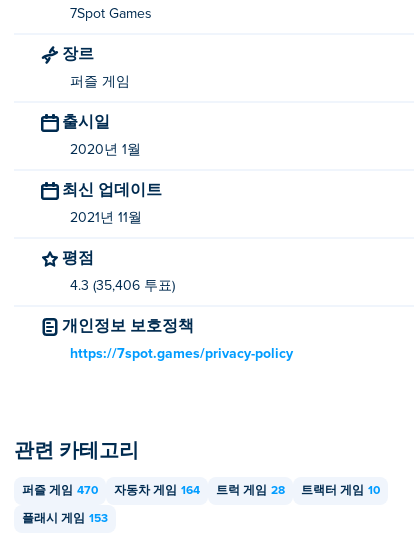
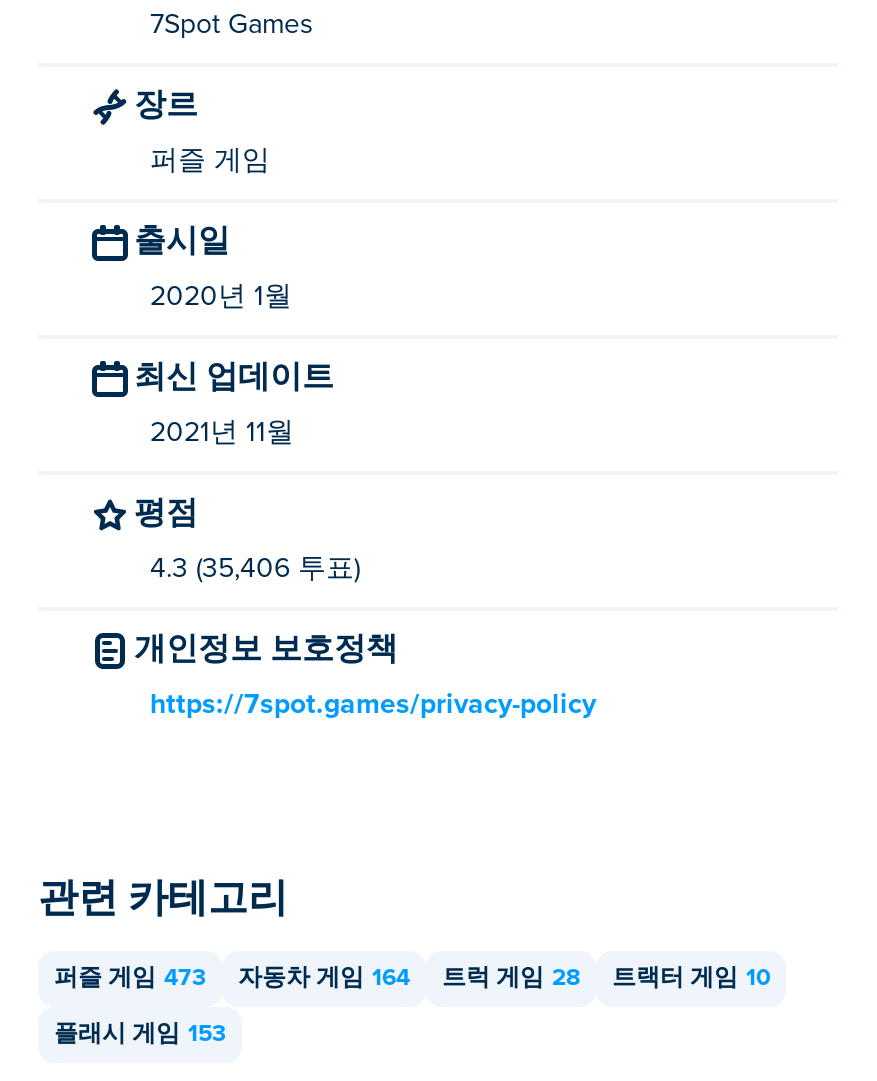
[22,485,380,497] 퍼즐 게임 470 자동차 게임 164 트럭 게임 28 트랙터 게임 10 -> [54,967,770,991] 퍼즐 게임 473 자동차 게임 164 트럭 게임 28 트랙터 게임 10

